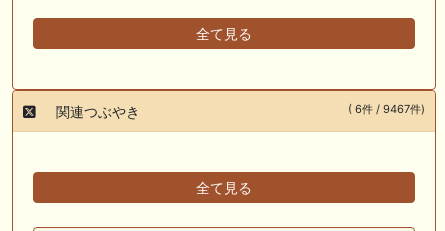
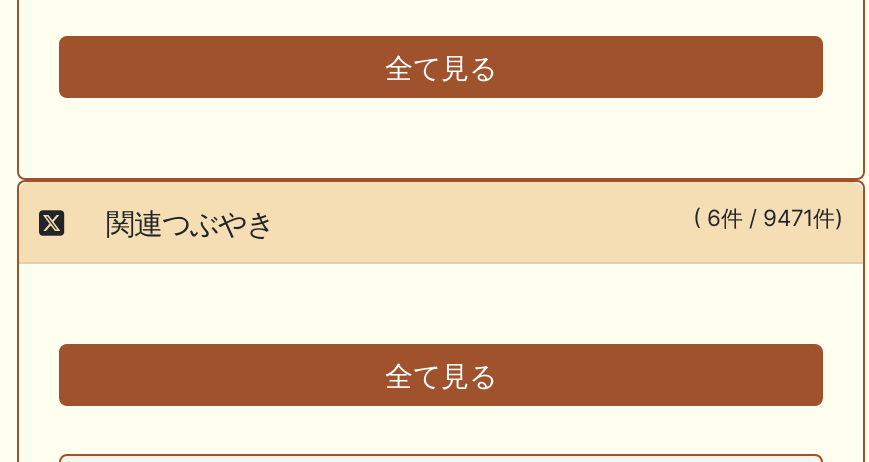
[348,102,425,116] ( 6件 / 9467件) -> [693,203,843,231] ( 6件 / 9471件)

